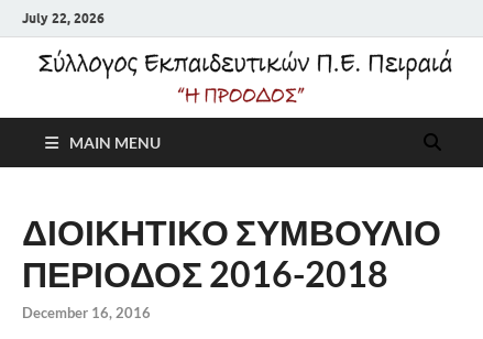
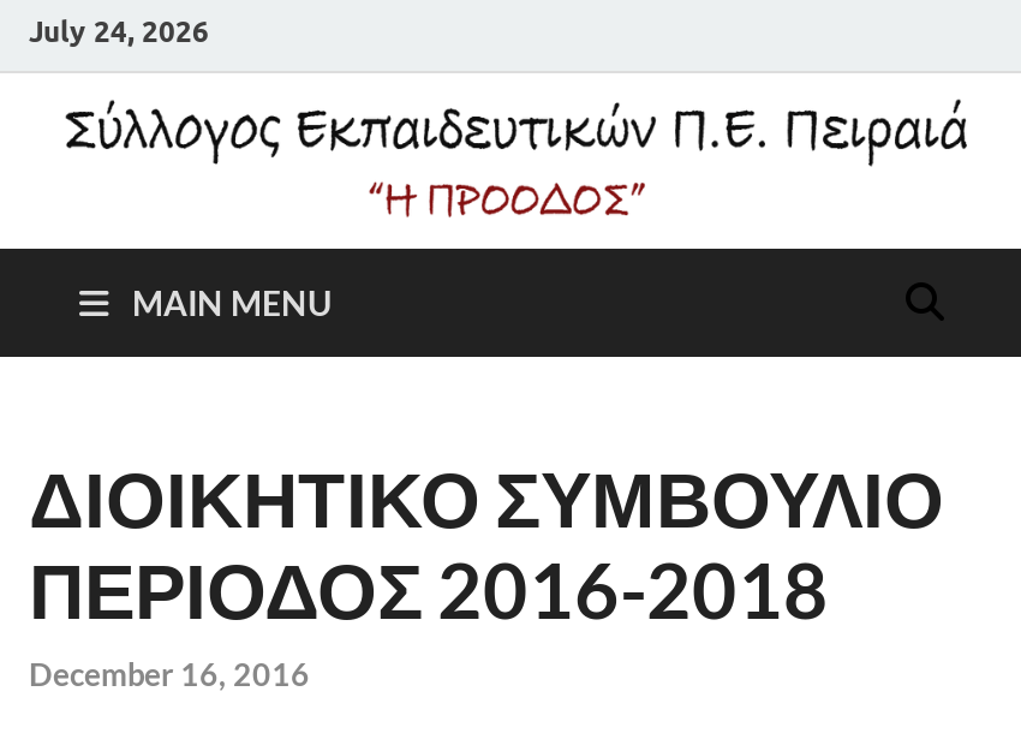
[22,9,105,26] July 22, 2026 -> [29,12,209,48] July 24, 2026

